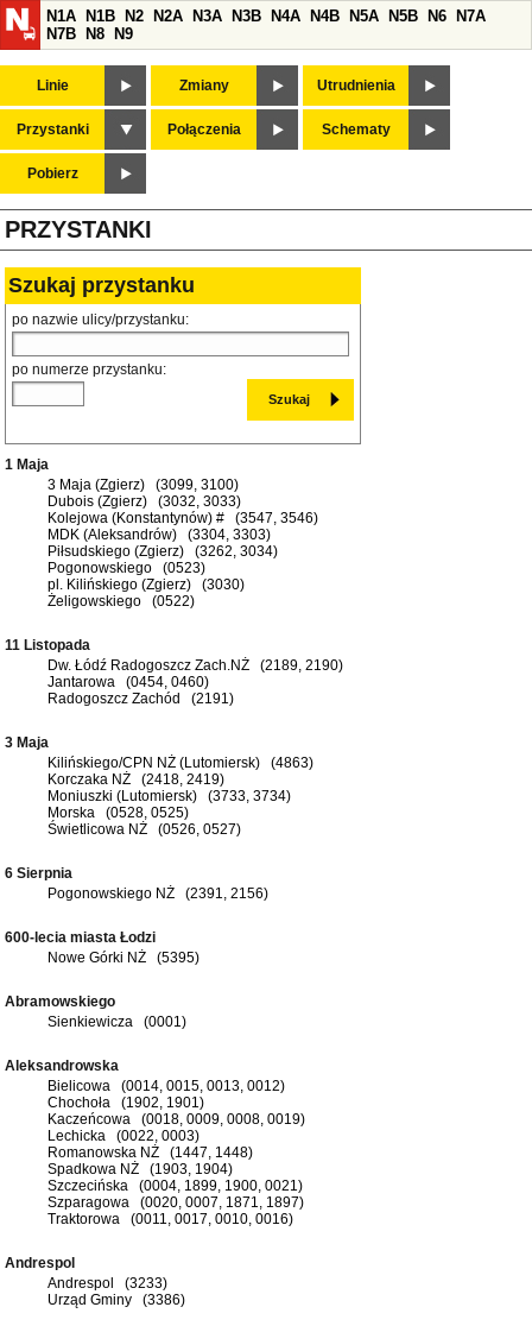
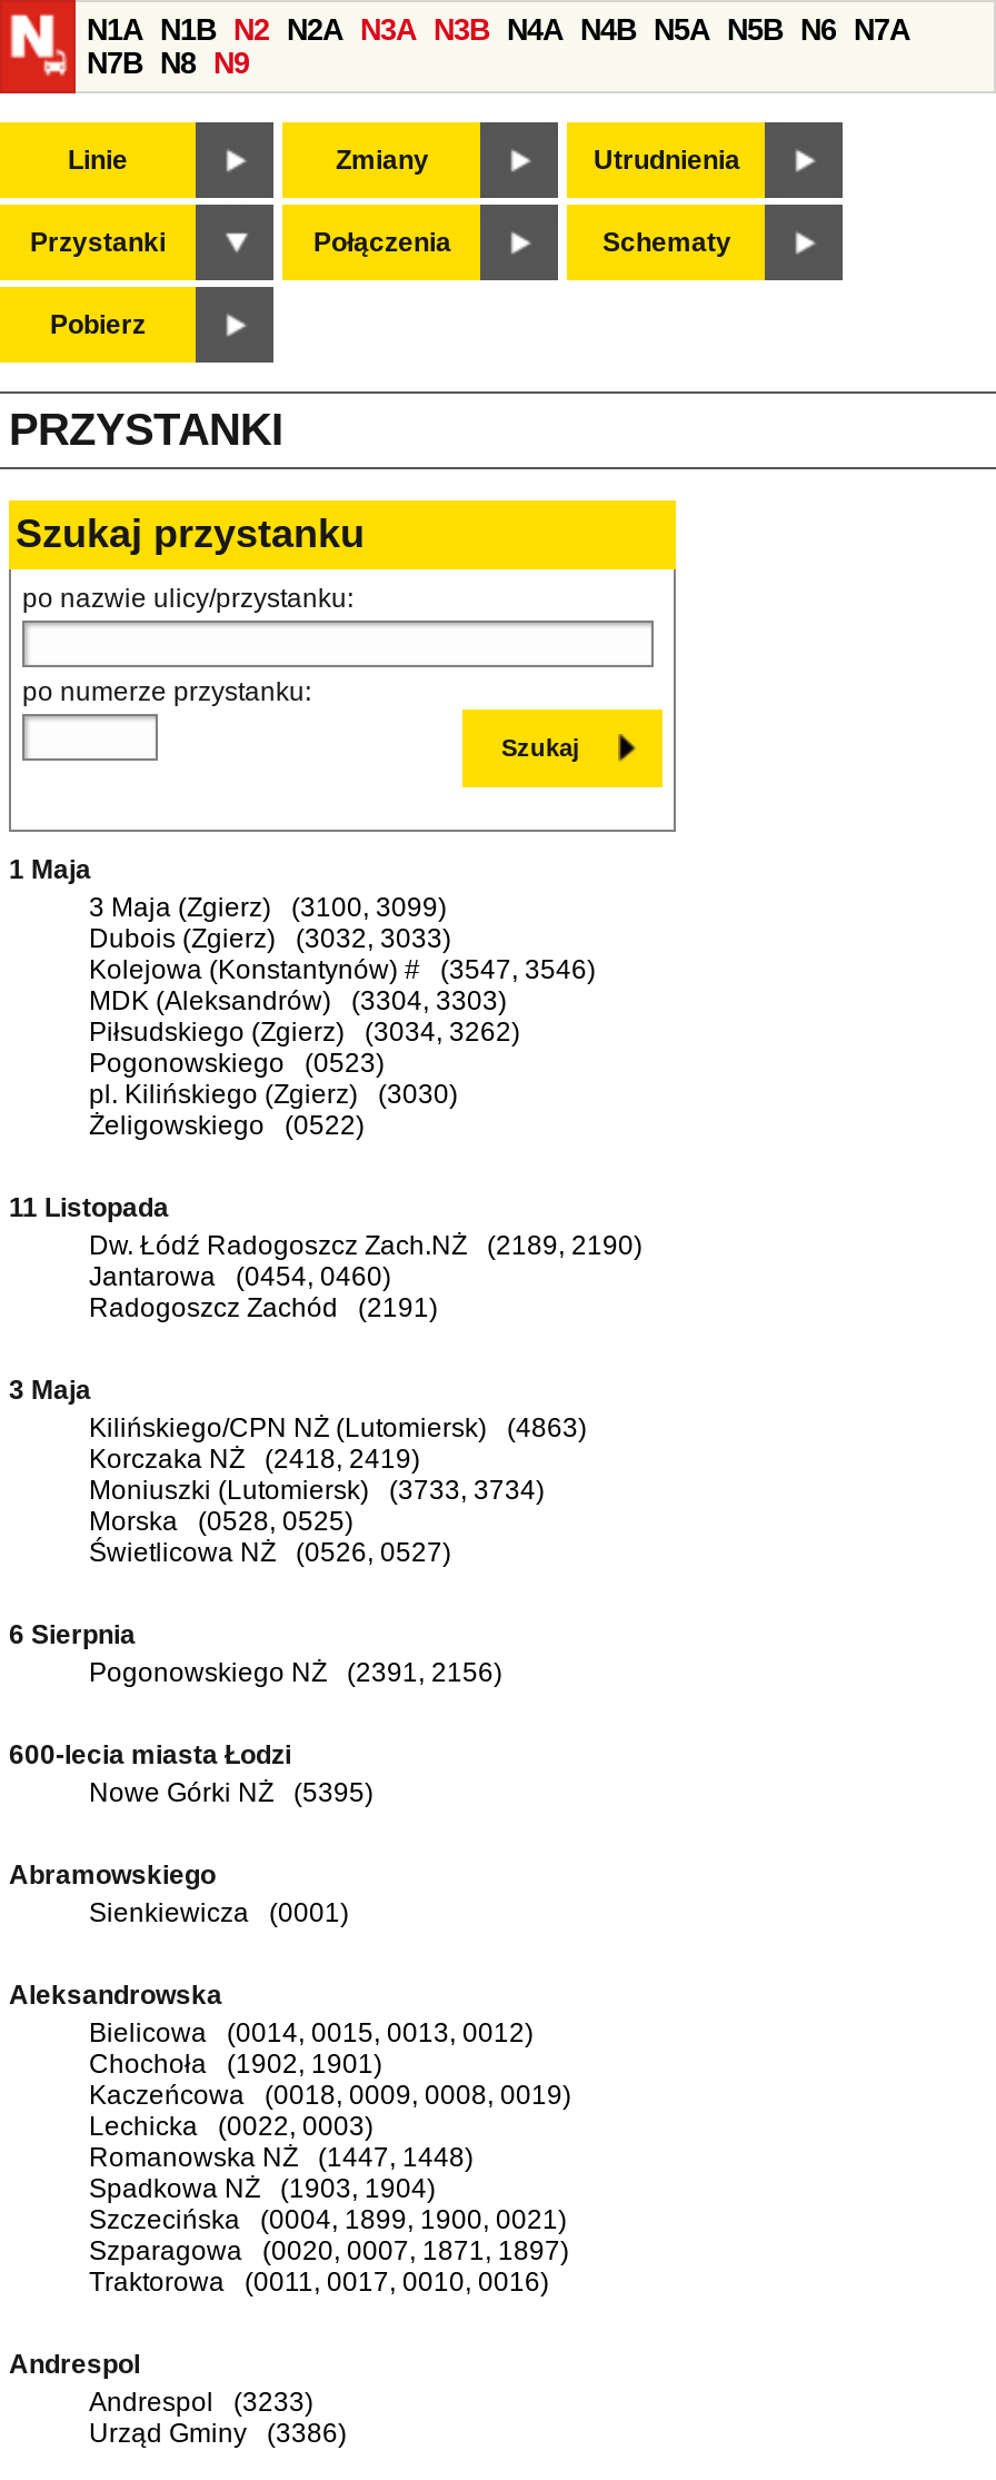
[47,476,239,493] 3 Maja (Zgierz) (3099, 3100) -> [89,891,447,923] 3 Maja (Zgierz) (3100, 3099)
[47,543,278,559] Piłsudskiego (Zgierz) (3262, 3034) -> [89,1016,520,1047] Piłsudskiego (Zgierz) (3034, 3262)

